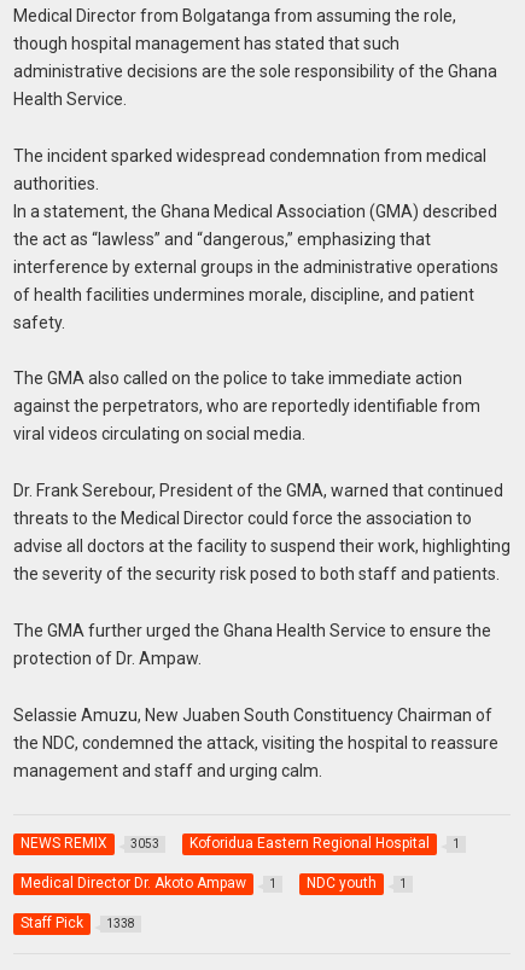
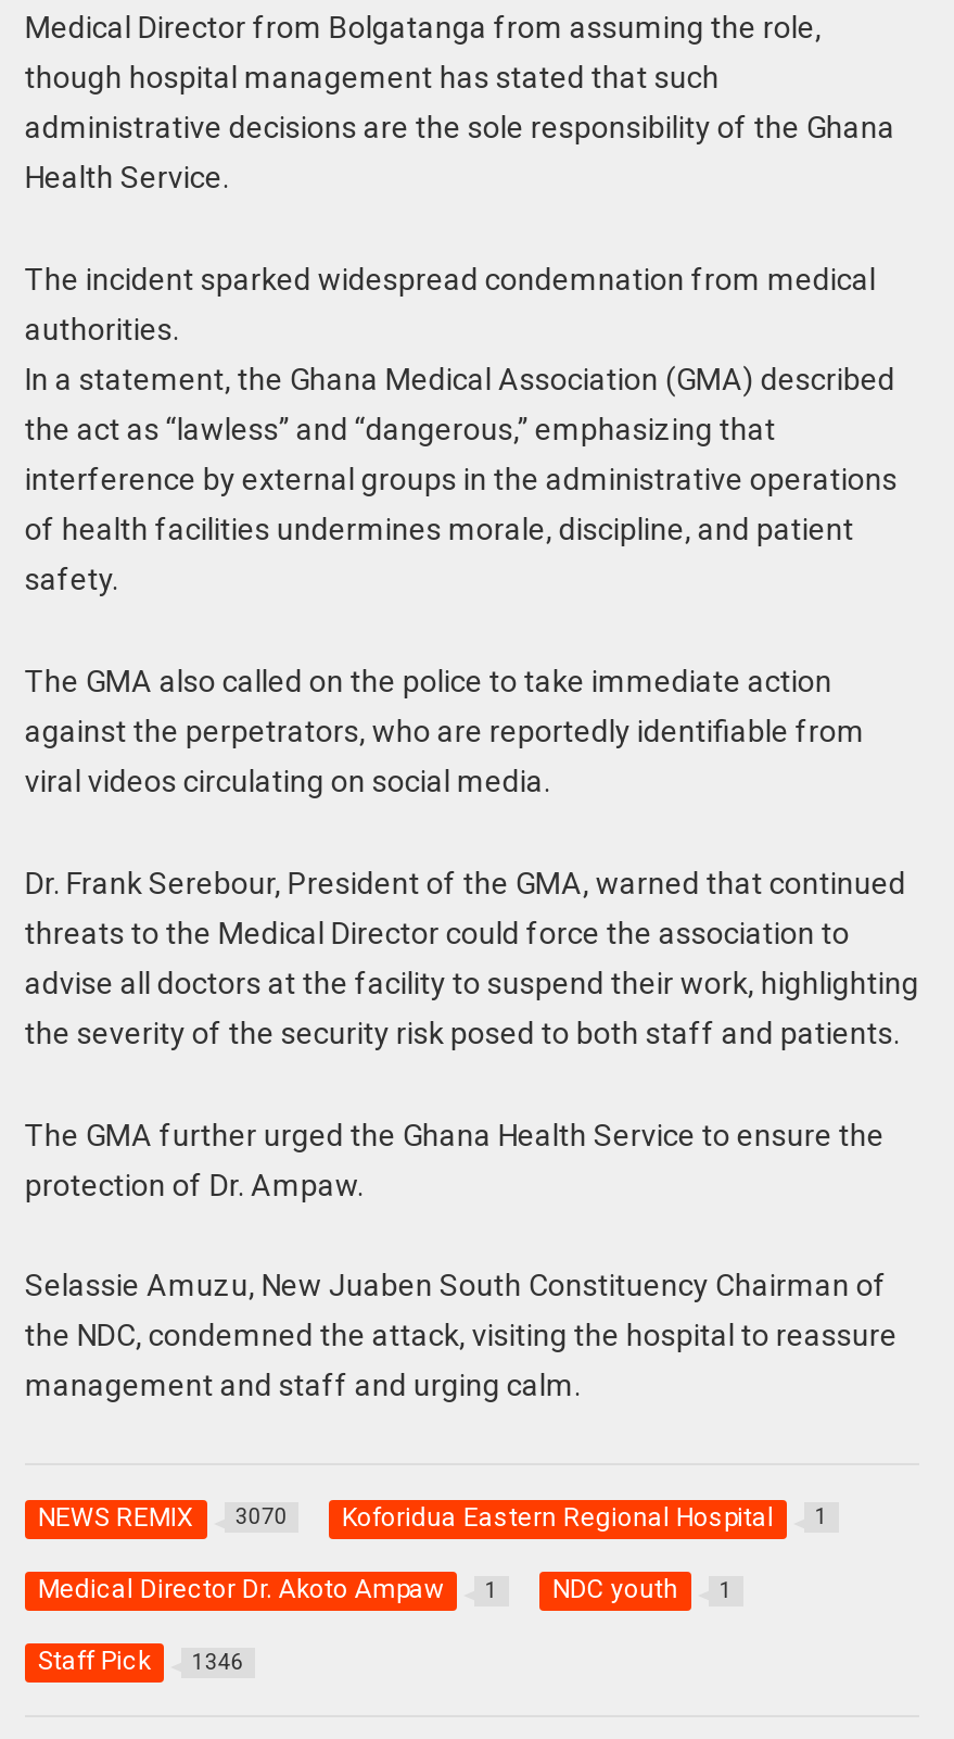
[20,834,159,851] NEWS REMIX 3053 -> [38,1501,287,1531] NEWS REMIX 3070
[20,915,135,932] Staff Pick 1338 -> [38,1645,244,1676] Staff Pick 1346

